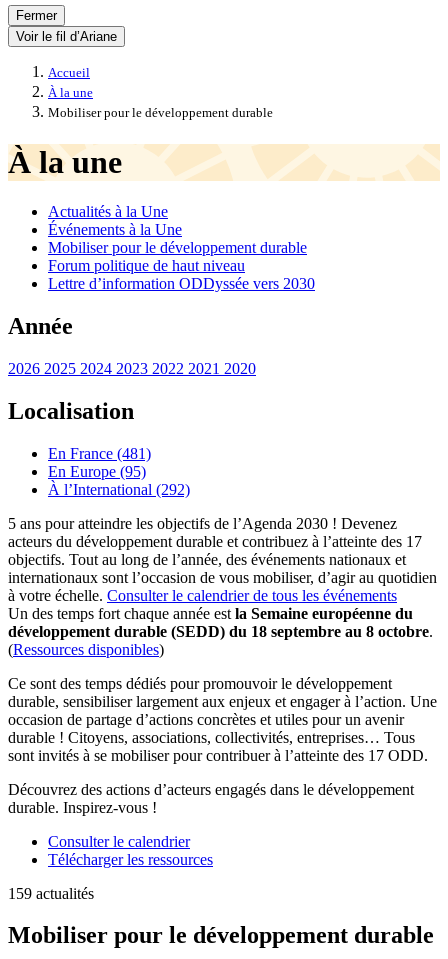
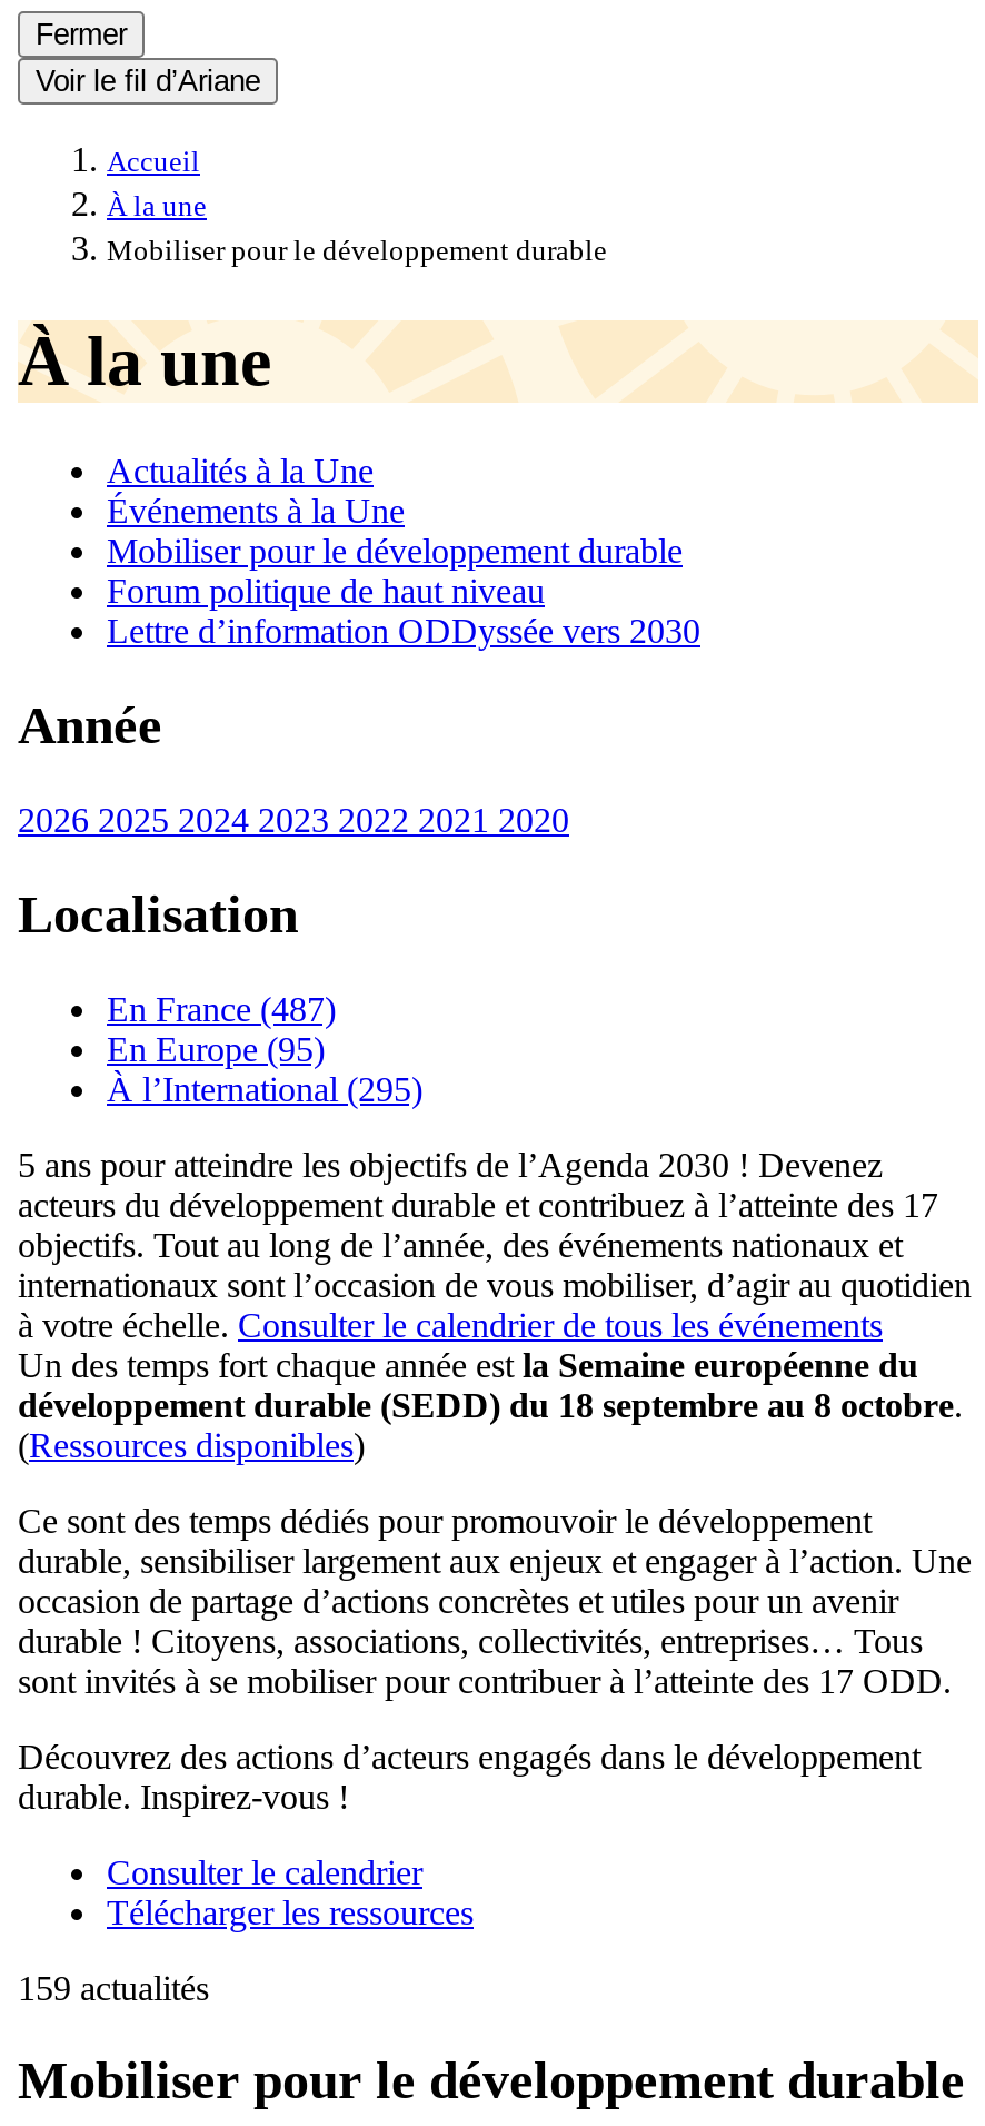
[48,444,151,461] En France (481) -> [107,989,336,1027] En France (487)
[48,480,190,497] À l’International (292) -> [107,1069,422,1107] À l’International (295)

